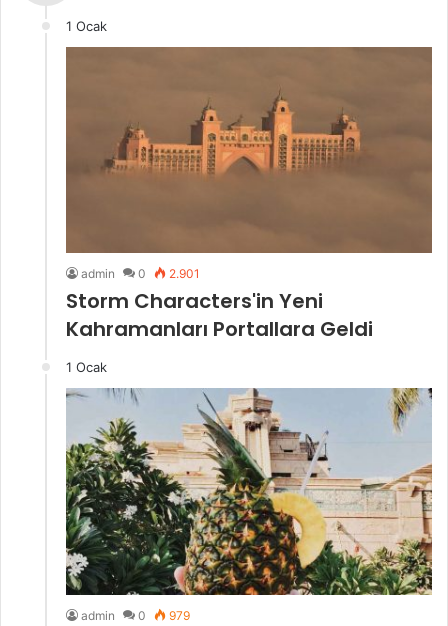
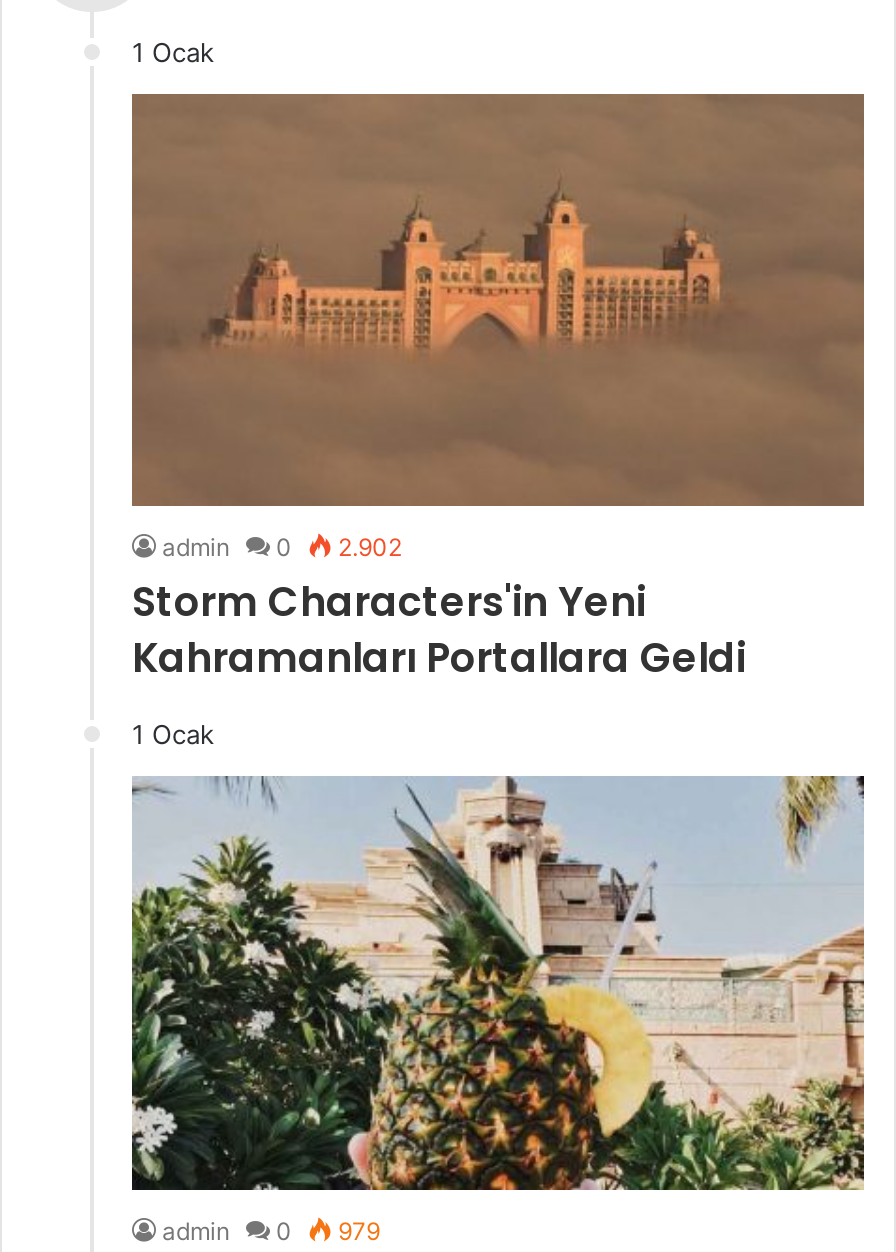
[81,266,200,281] admin 0 2.901 -> [162,533,402,563] admin 0 2.902

